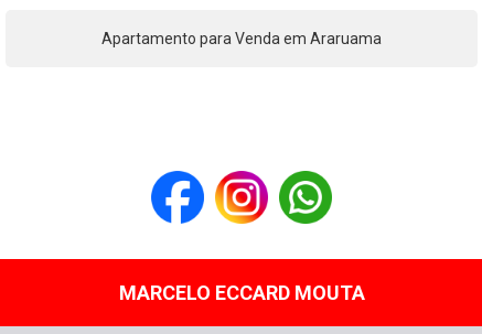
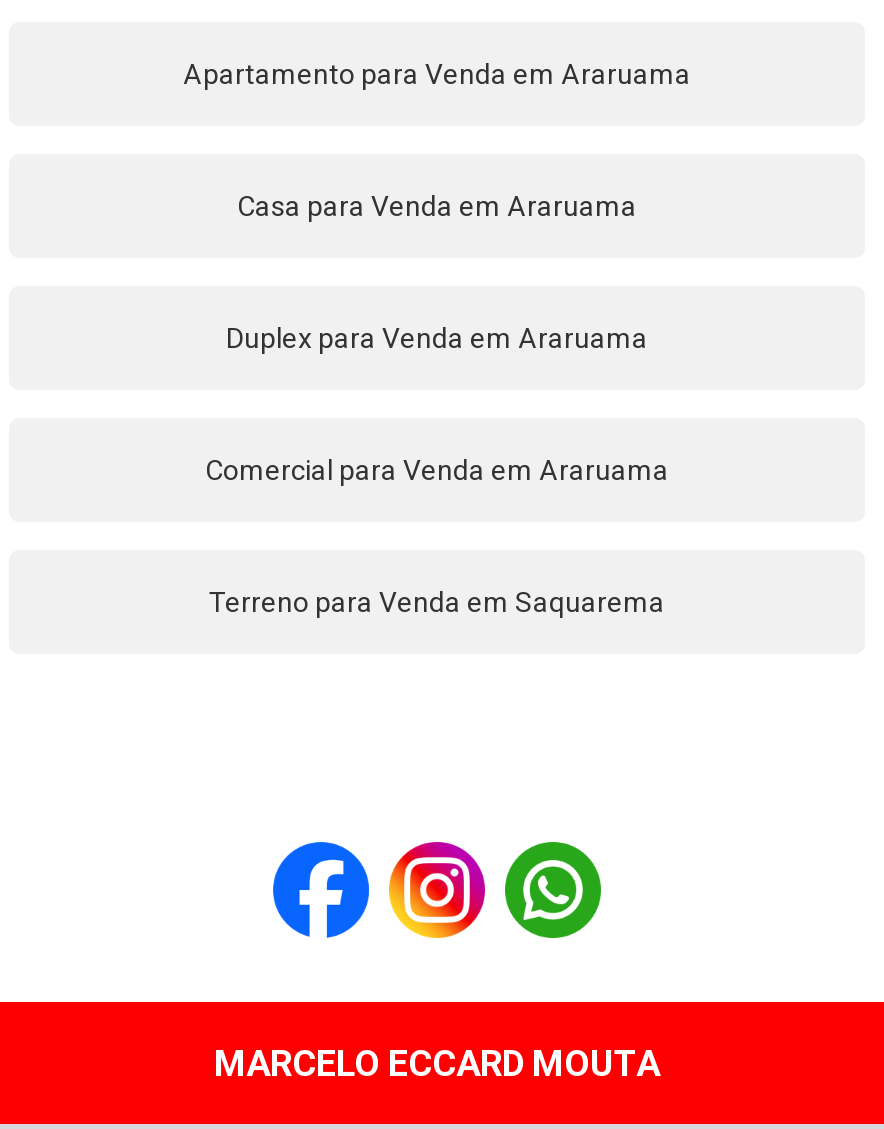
none -> [205,454,669,486] Comercial para Venda em Araruama
none -> [209,586,665,618] Terreno para Venda em Saquarema
none -> [226,322,648,354] Duplex para Venda em Araruama
none -> [237,190,637,222] Casa para Venda em Araruama

